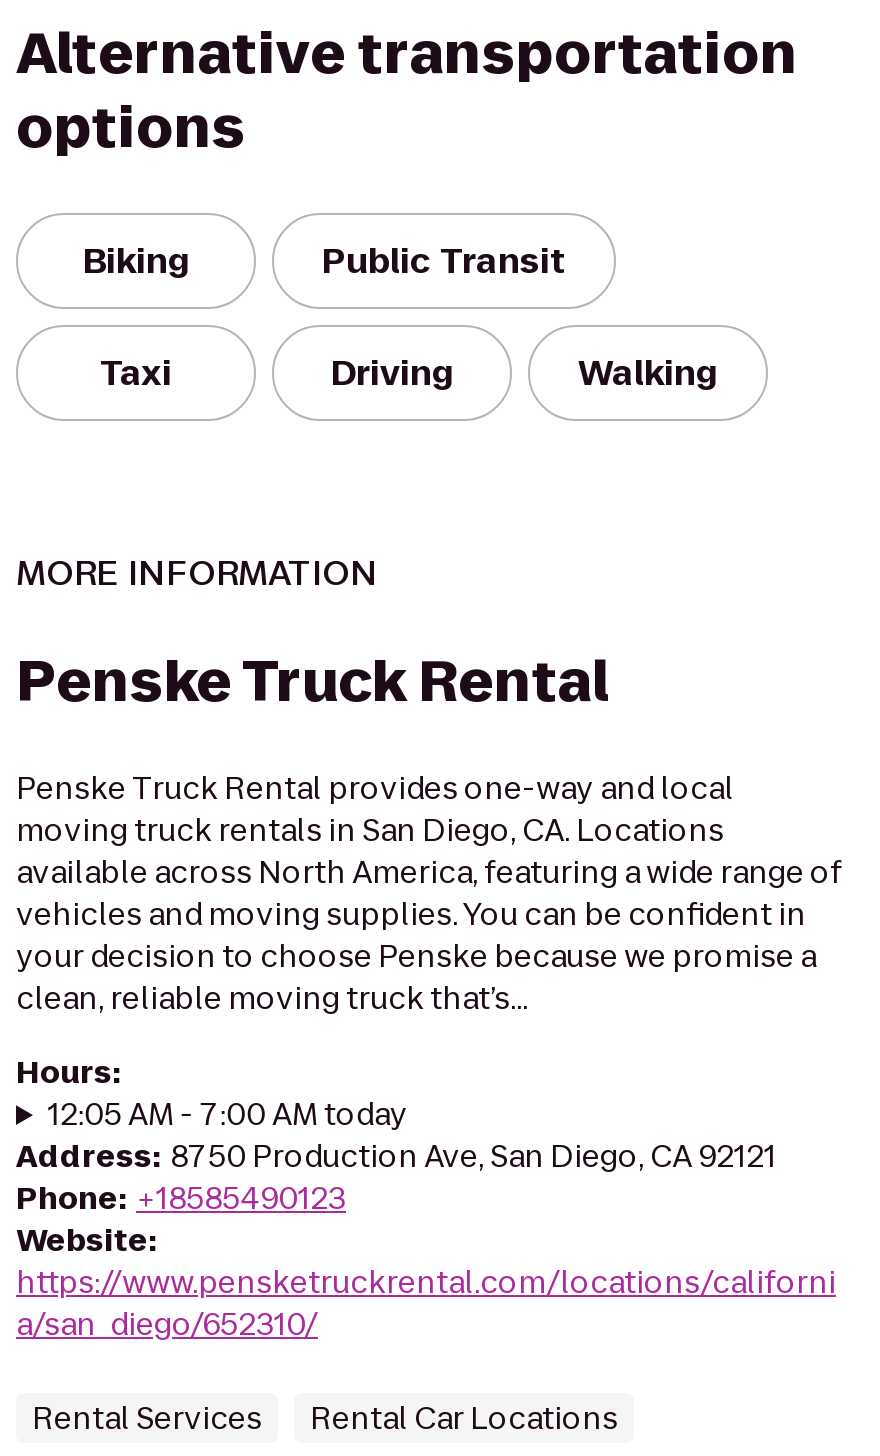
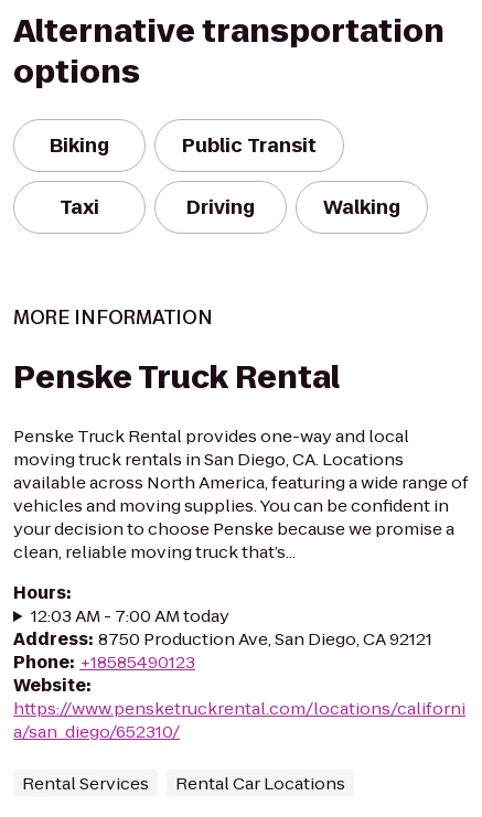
[48,1093,408,1135] 12:05 AM - 7:00 AM today -> [31,604,229,627] 12:03 AM - 7:00 AM today

